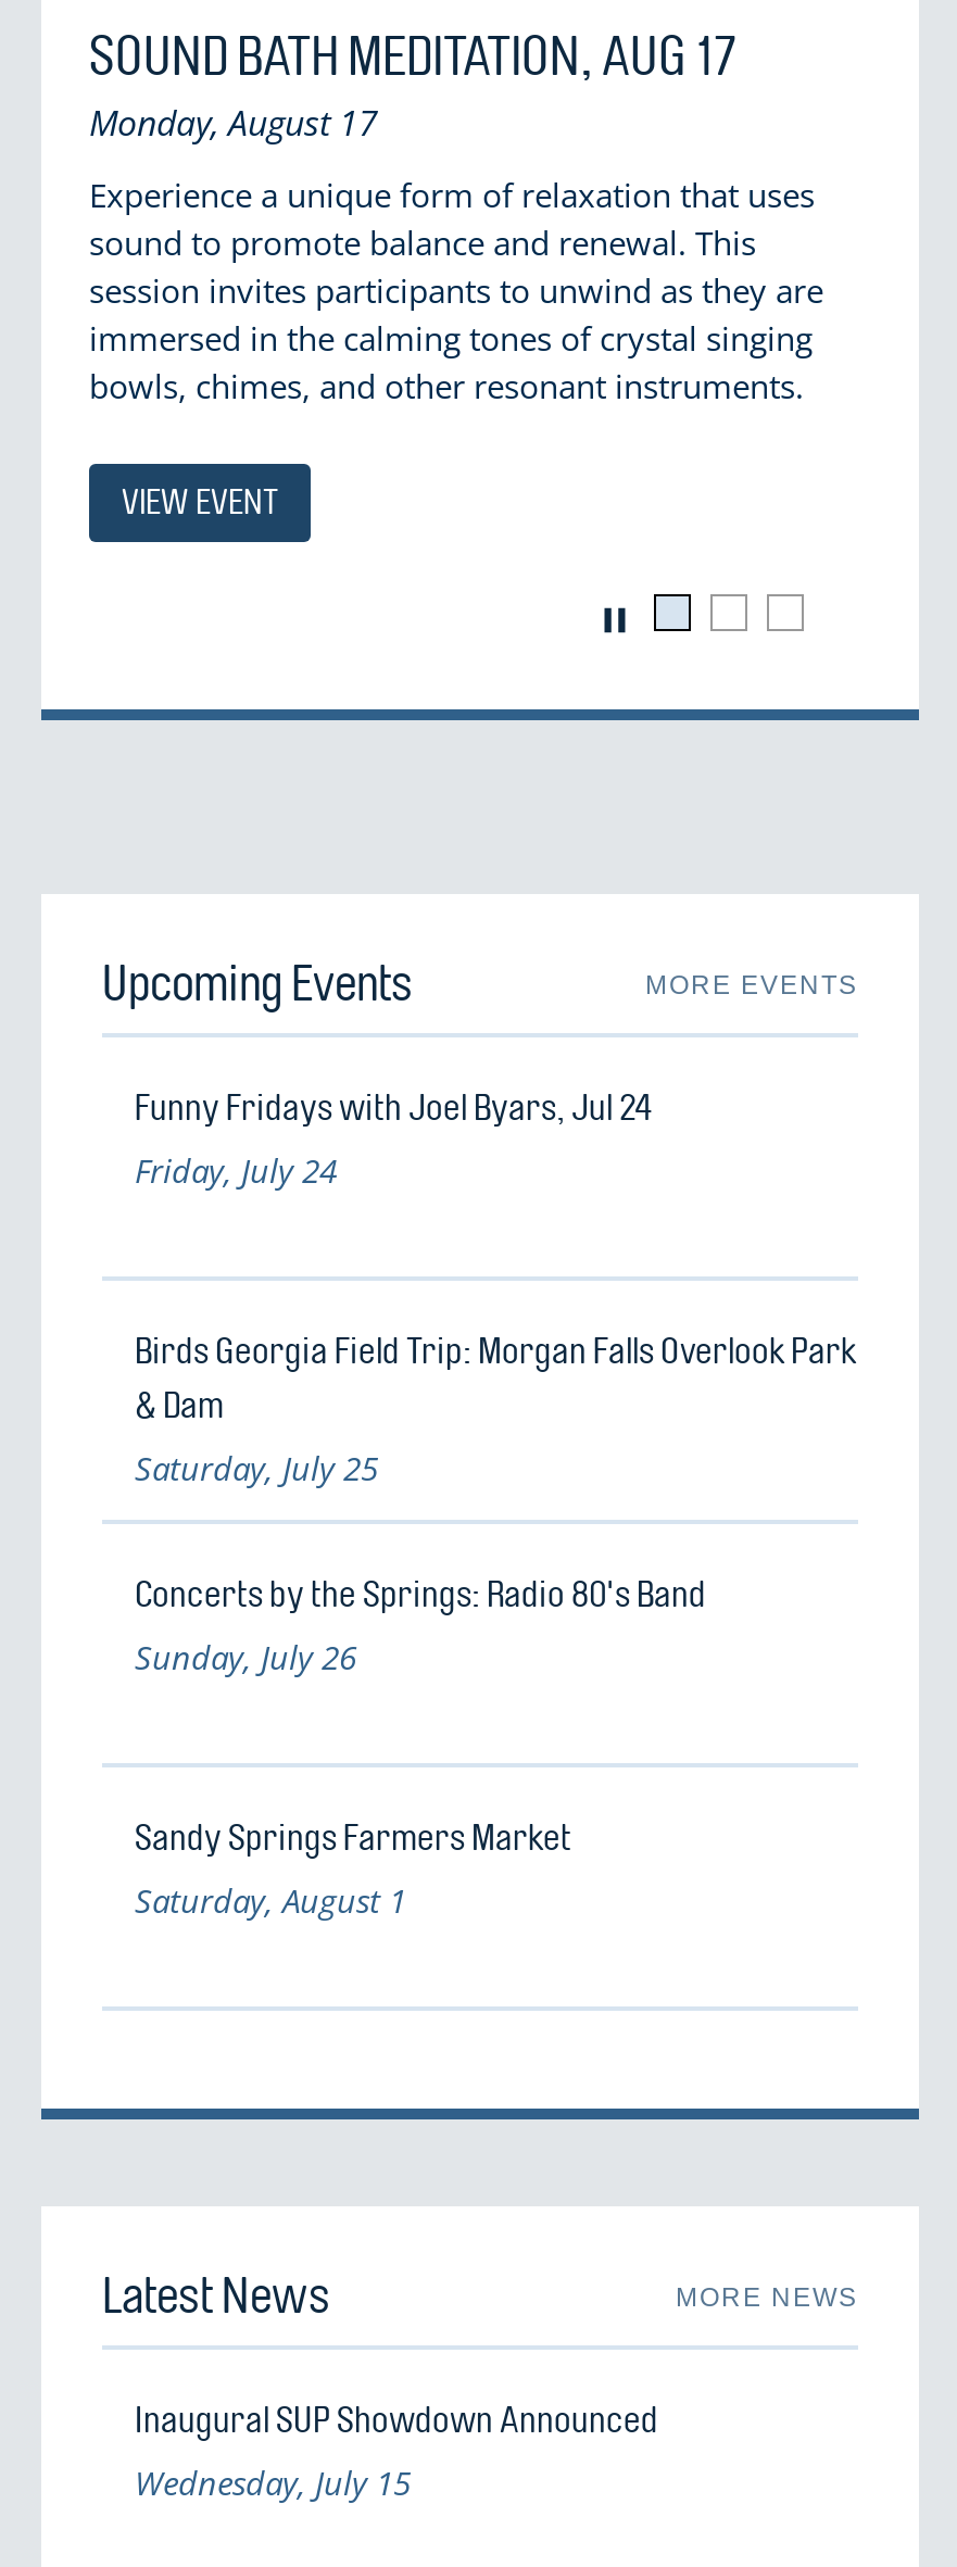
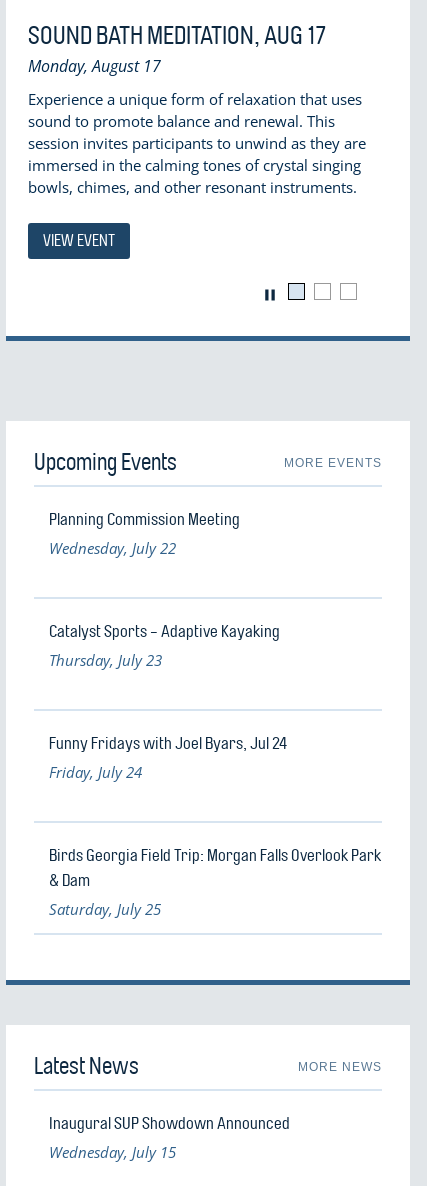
none -> [49,509,240,558] Planning Commission Meeting | Wednesday, July 22
none -> [49,621,280,670] Catalyst Sports - Adaptive Kayaking | Thursday, July 23
moved [135,1085,856,1489] -> [49,733,381,919]: Funny Fridays with Joel Byars, Jul 24 | Friday, July 24 | Birds Georgia Field Trip: Morgan Falls Overlook Park | & Dam | Saturday, July 25
[135,1572,706,1678] Concerts by the Springs: Radio 80's Band | Sunday, July 26 -> none
[135,1815,571,1922] Sandy Springs Farmers Market | Saturday, August 1 -> none

